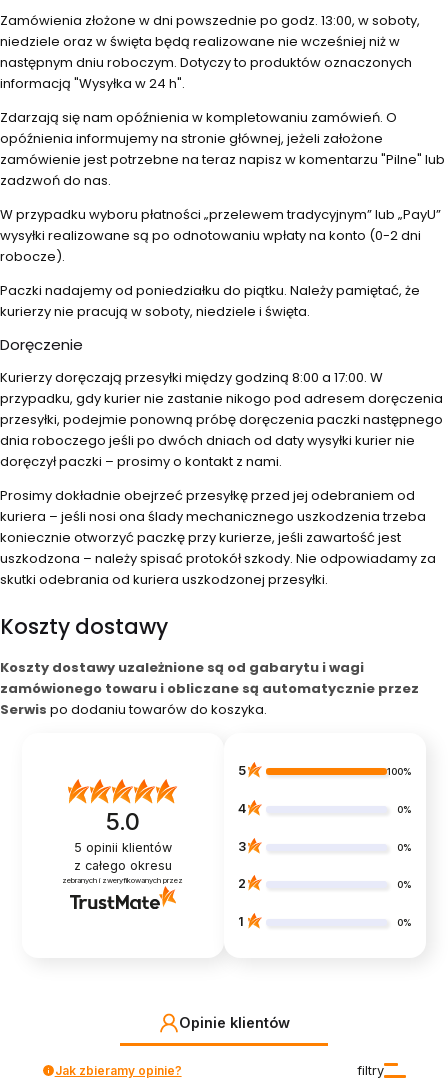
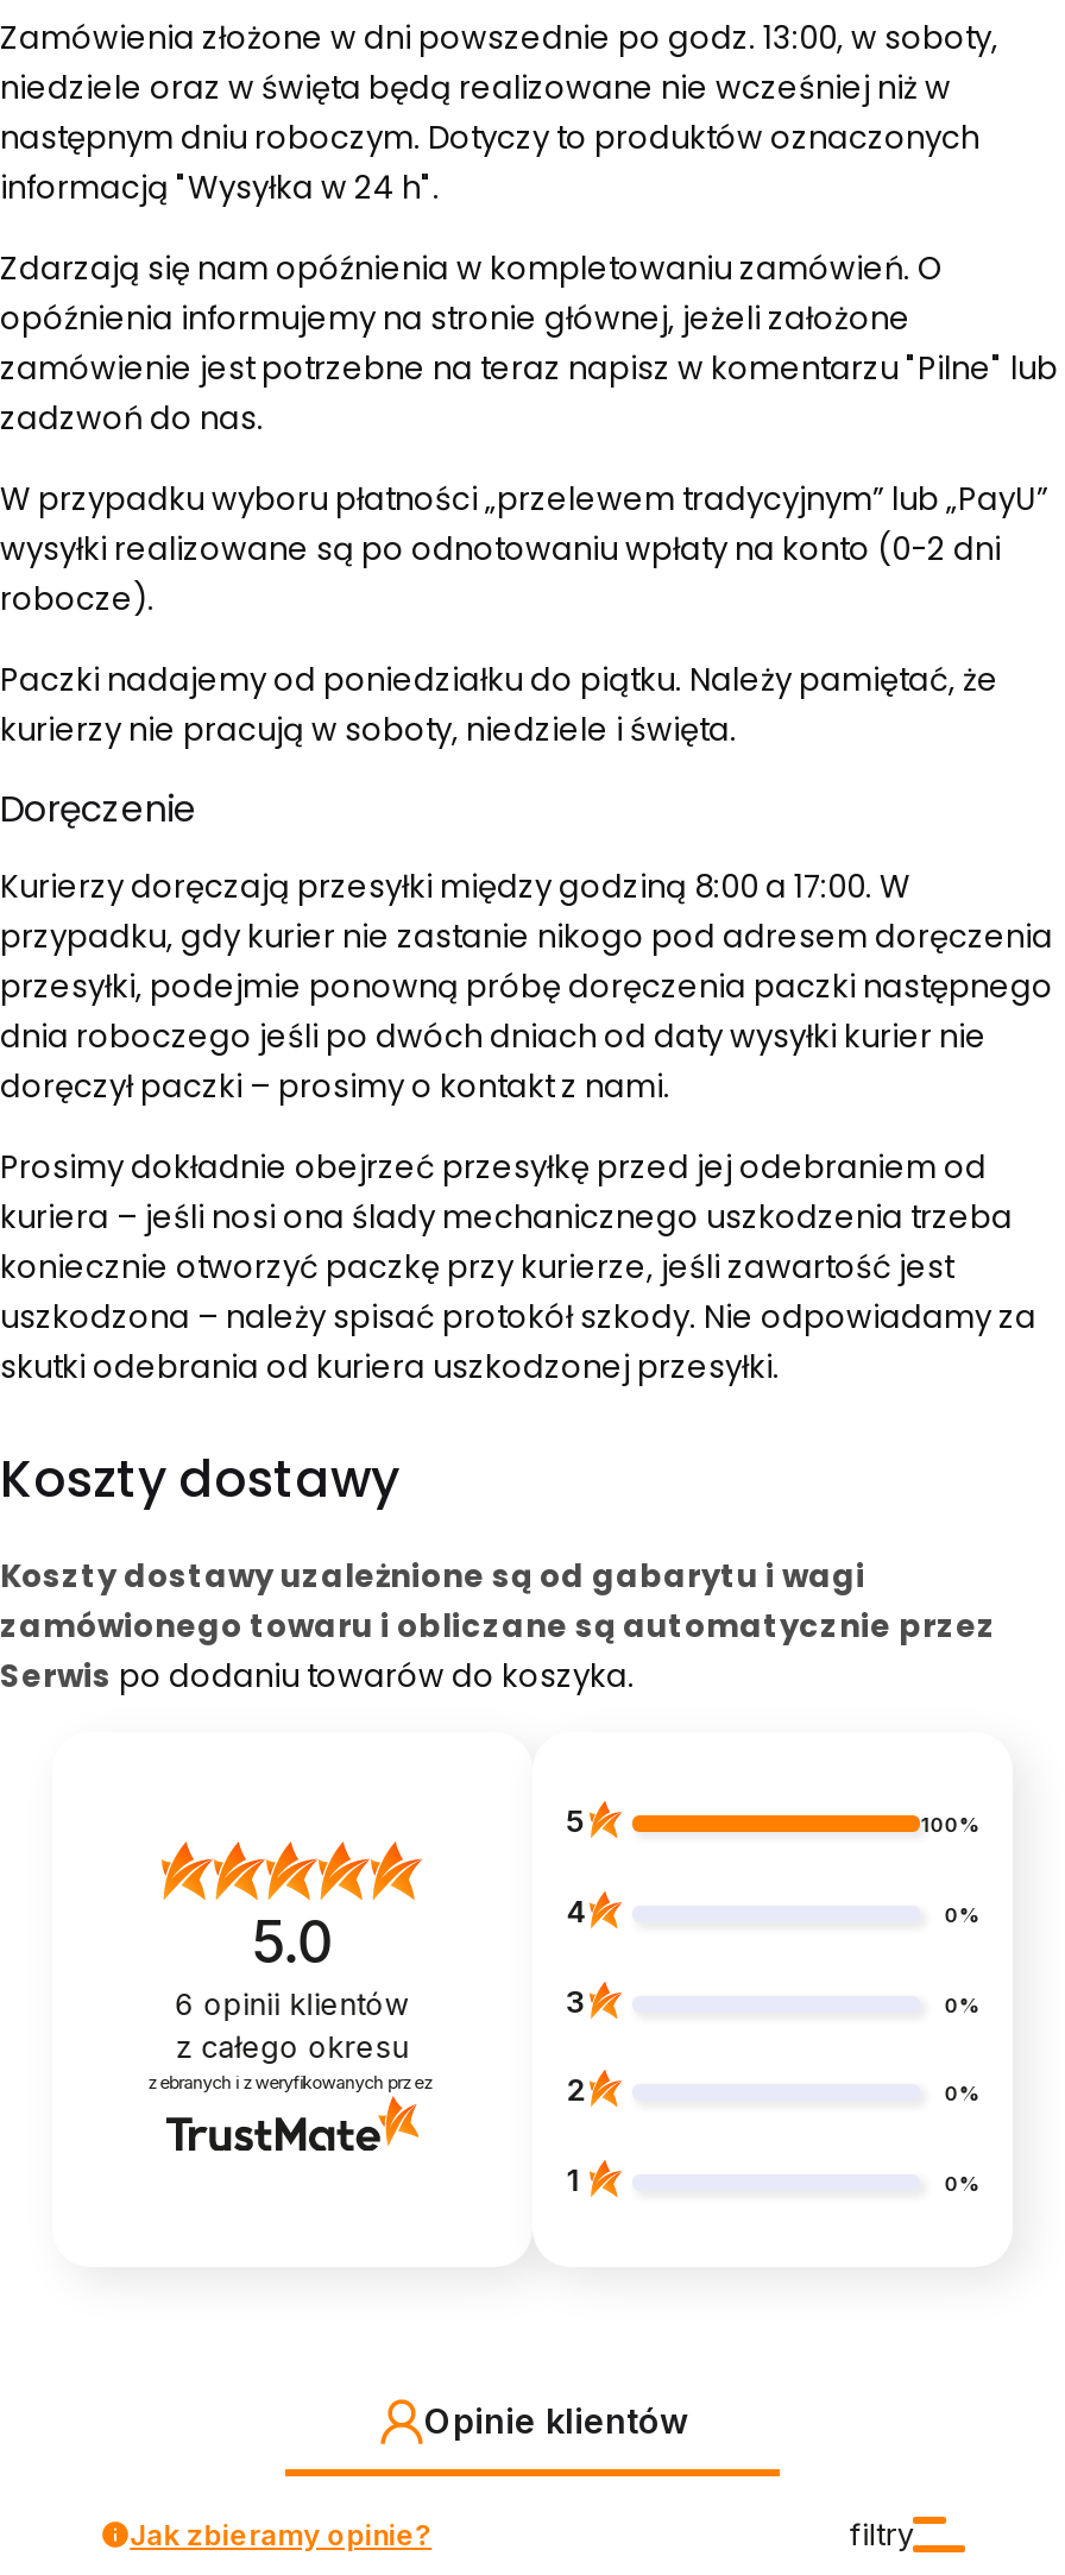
[74,840,172,855] 5 opinii klientów -> [175,1987,408,2022] 6 opinii klientów

